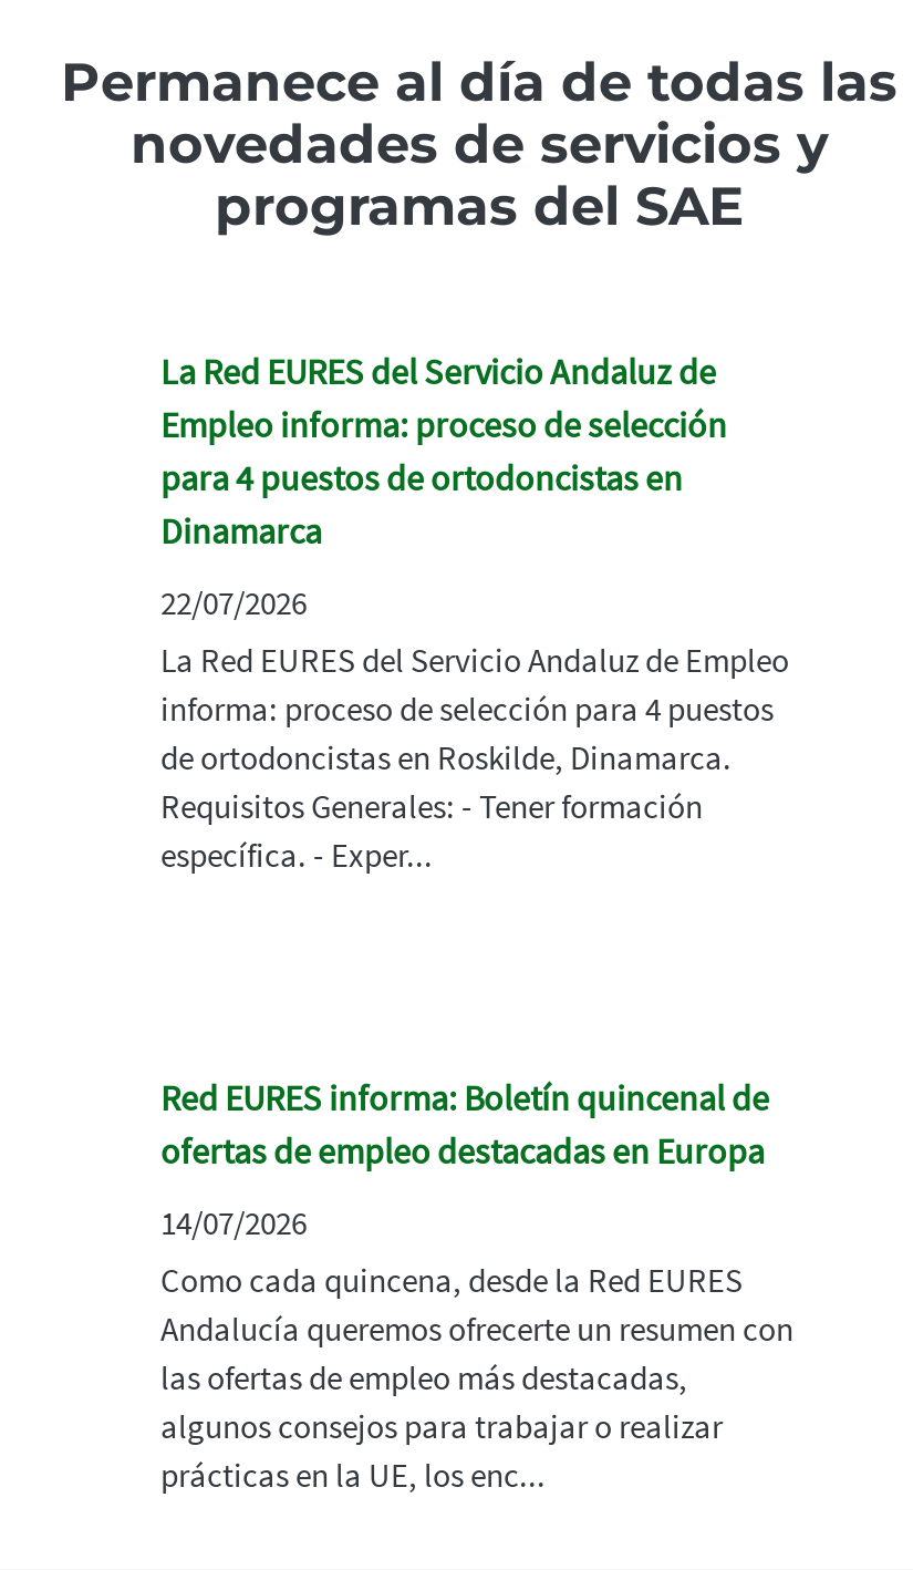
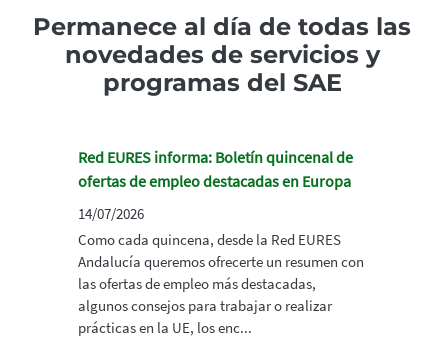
[160,349,789,876] La Red EURES del Servicio Andaluz de | Empleo informa: proceso de selección | para 4 puestos de ortodoncistas en | Dinamarca | 22/07/2026 | La Red EURES del Servicio Andaluz de Empleo | informa: proceso de selección para 4 puestos | de ortodoncistas en Roskilde, Dinamarca. | Requisitos Generales: - Tener formación | específica. - Exper... -> none

